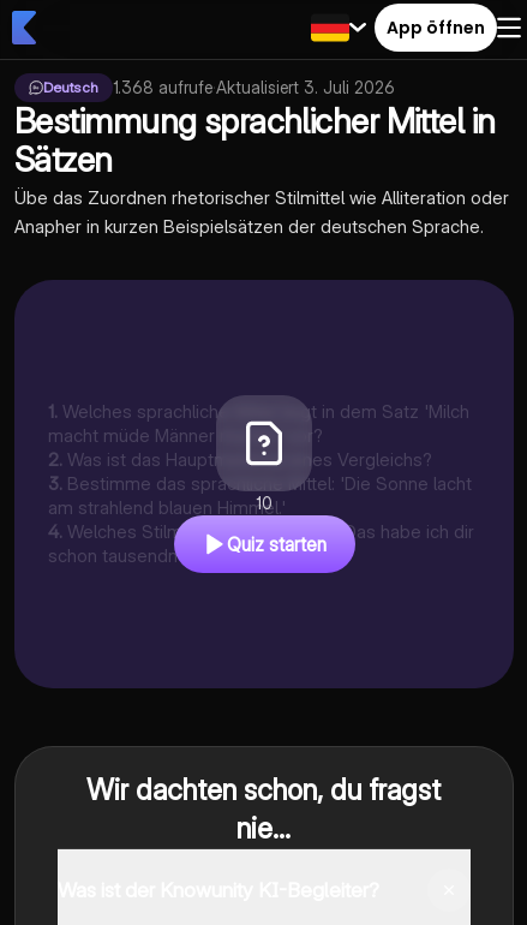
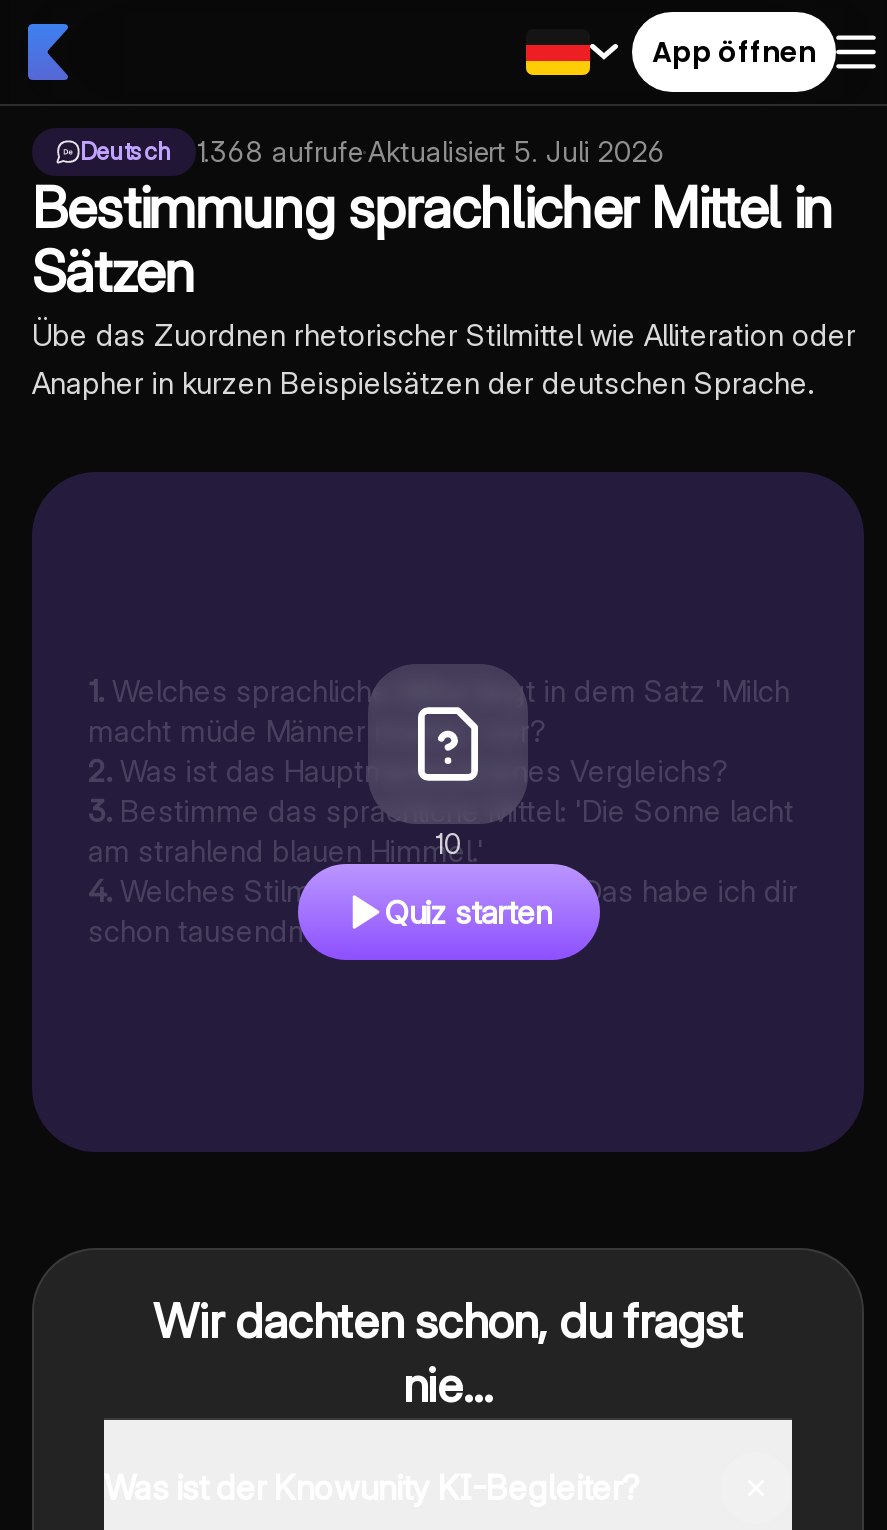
[113,77,395,97] 1.368 aufrufe·Aktualisiert 3. Juli 2026 -> [196,134,666,168] 1.368 aufrufe·Aktualisiert 5. Juli 2026

